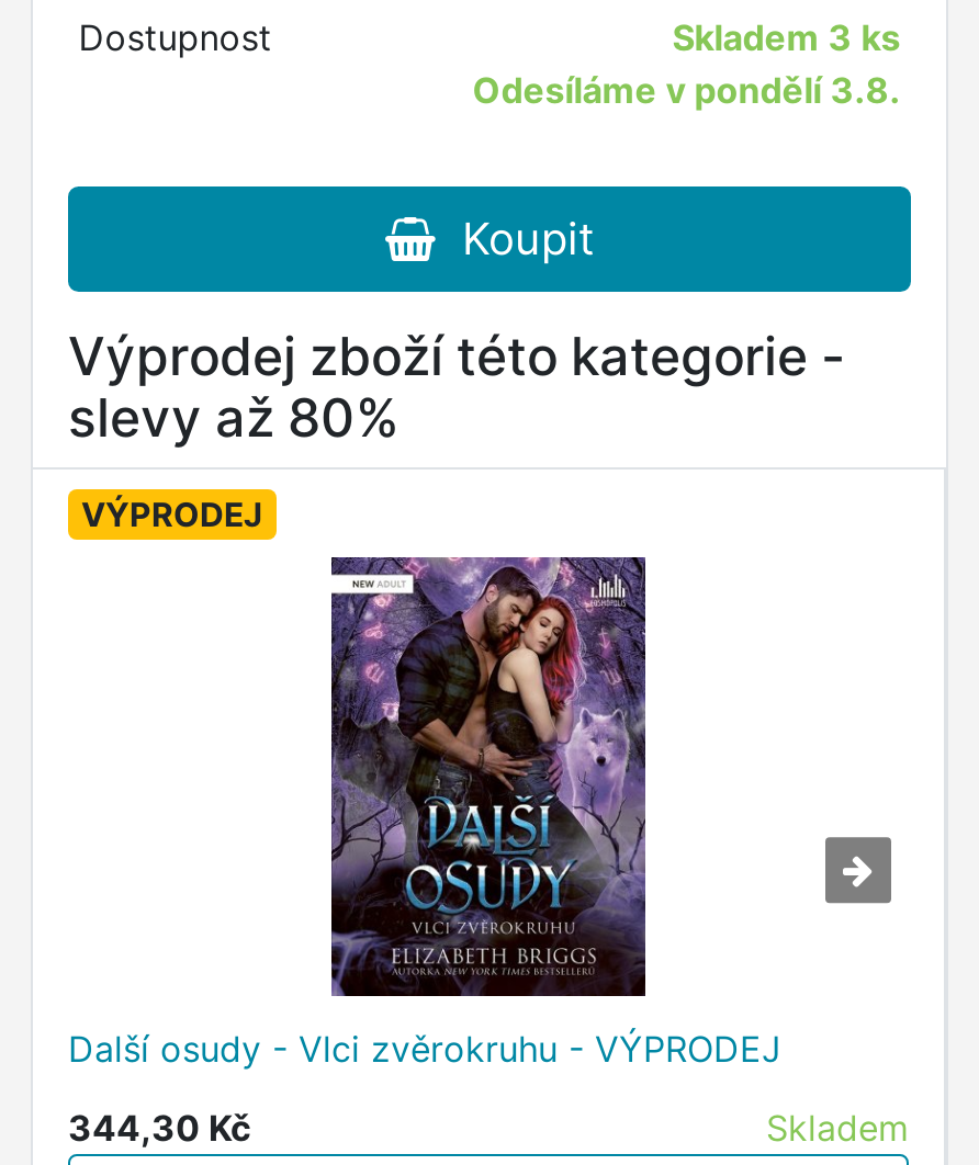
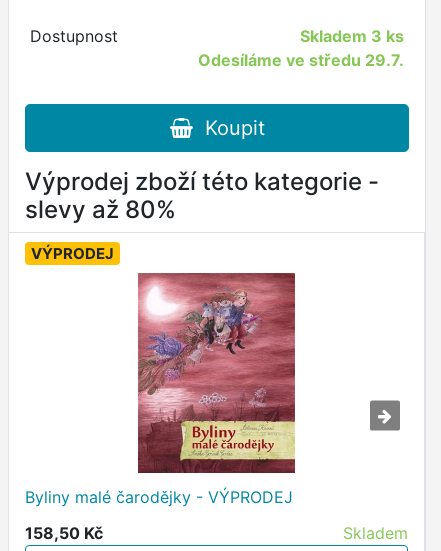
[472,68,900,112] Odesíláme v pondělí 3.8. -> [198,50,404,70] Odesíláme ve středu 29.7.
[68,555,781,1071] [image] | Další osudy - Vlci zvěrokruhu - VÝPRODEJ -> [25,272,296,507] [image] | Byliny malé čarodějky - VÝPRODEJ
[68,1106,250,1150] 344,30 Kč -> [25,523,103,543] 158,50 Kč

